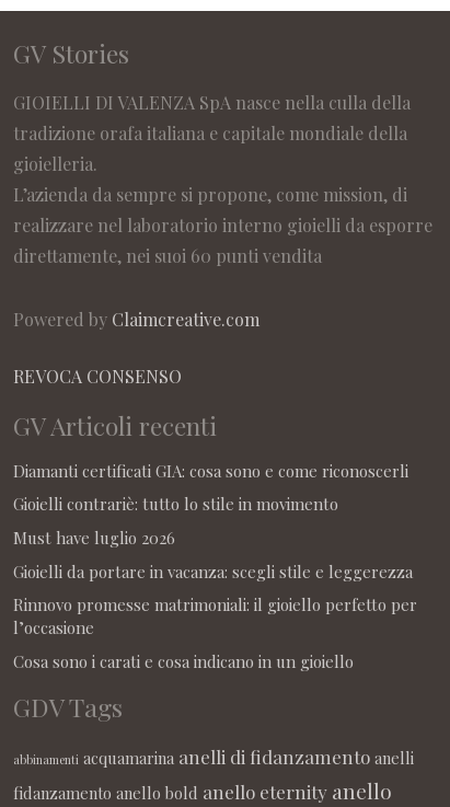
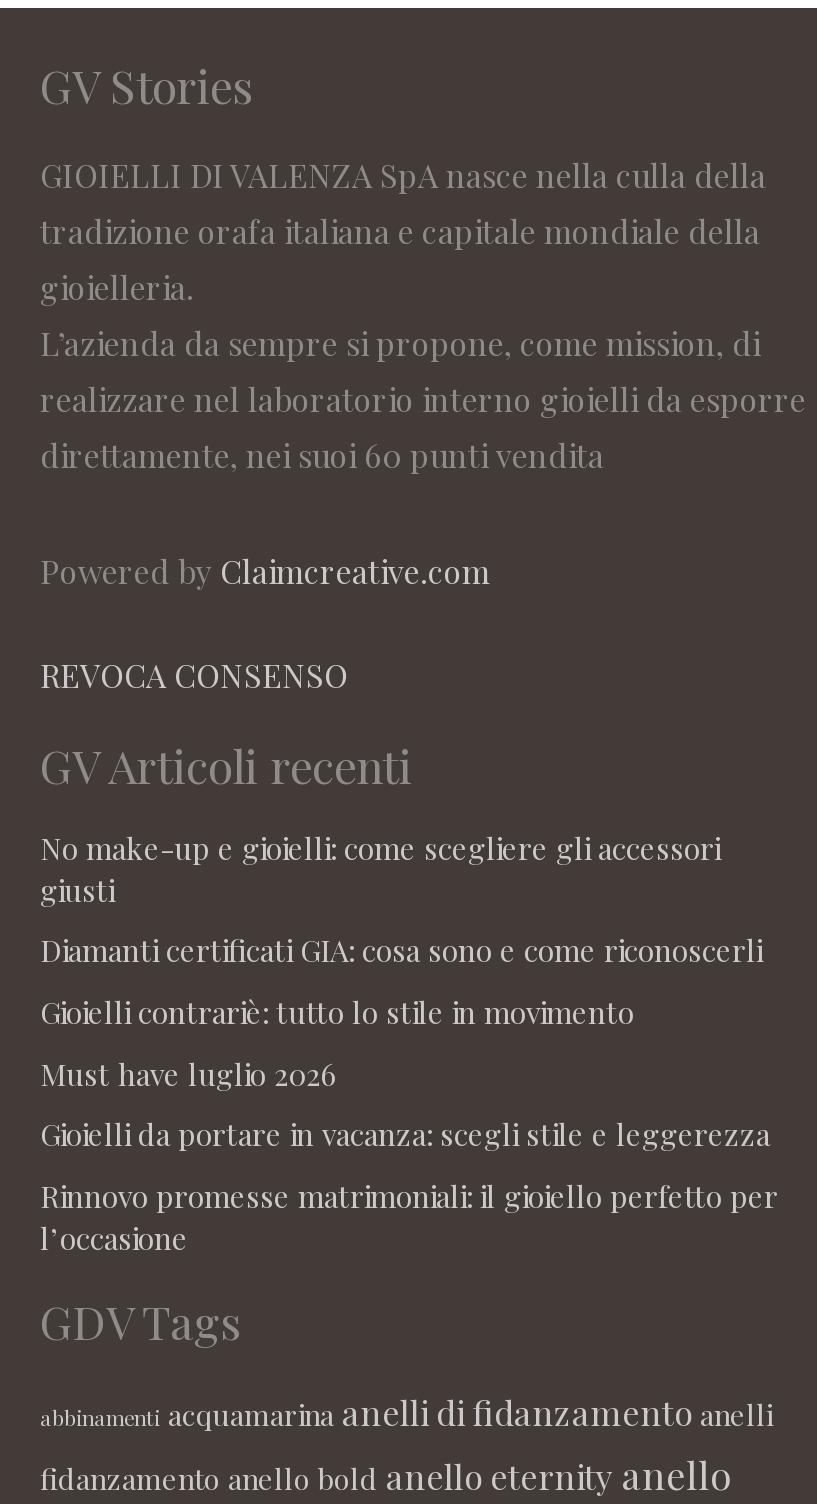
none -> [40,827,720,909] No make-up e gioielli: come scegliere gli accessori | giusti
moved [13,460,417,638] -> [40,931,778,1257]: Diamanti certificati GIA: cosa sono e come riconoscerli | Gioielli contrariè: tutto lo stile in movimento | Must have luglio 2026 | Gioielli da portare in vacanza: scegli stile e leggerezza | Rinnovo promesse matrimoniali: il gioiello perfetto per | l’occasione
[13,650,354,672] Cosa sono i carati e cosa indicano in un gioiello -> none

